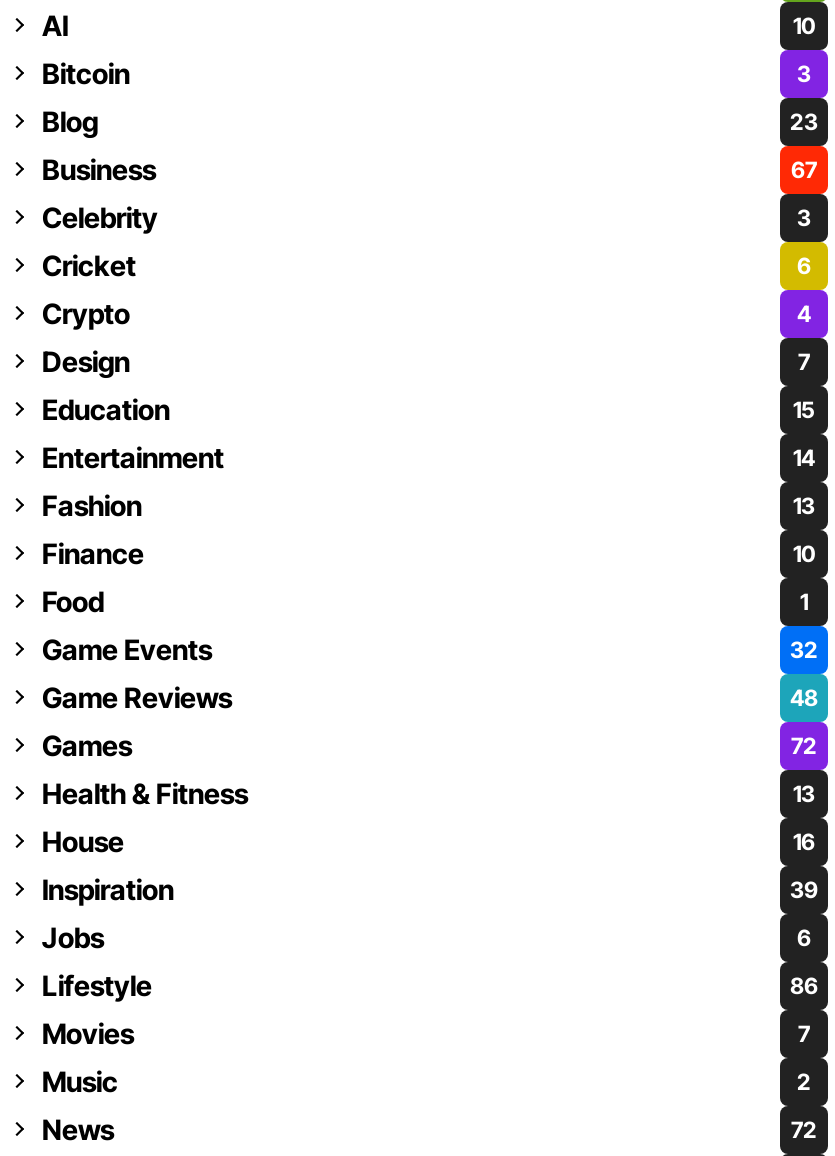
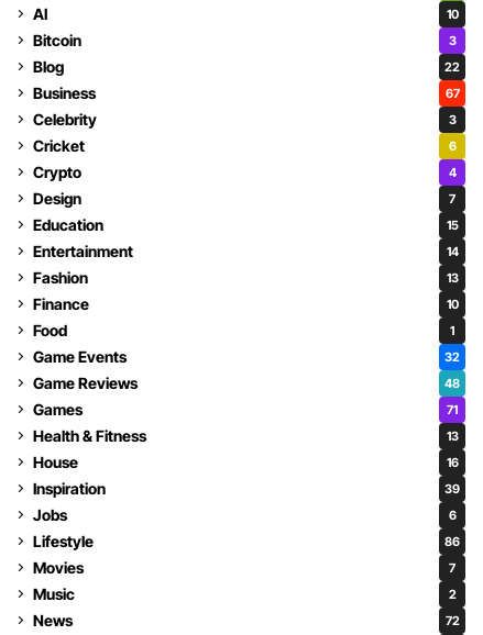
[790,108,818,136] 23 -> [444,59,460,75] 22
[791,732,817,760] 72 -> [447,402,458,417] 71

